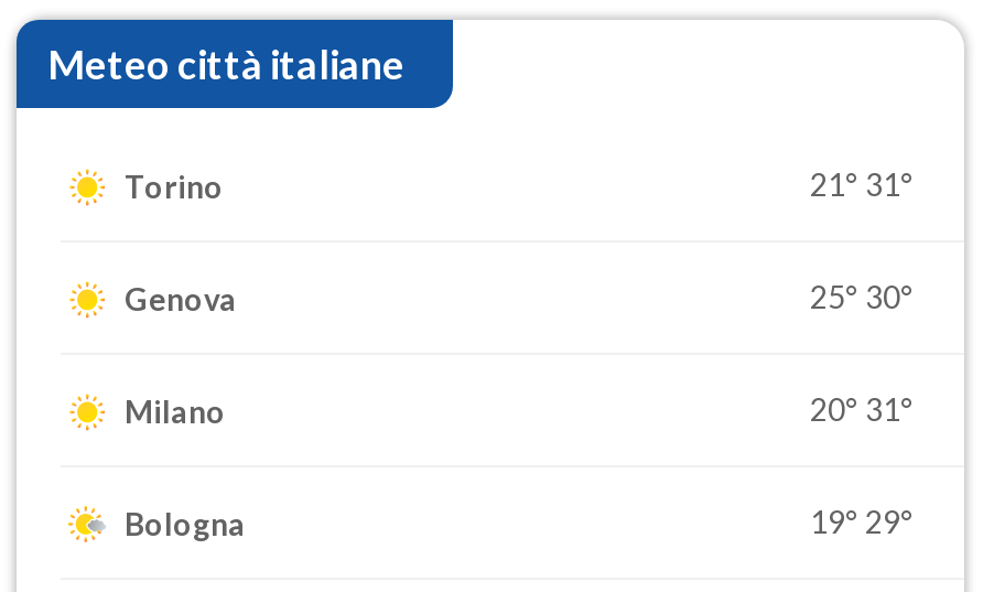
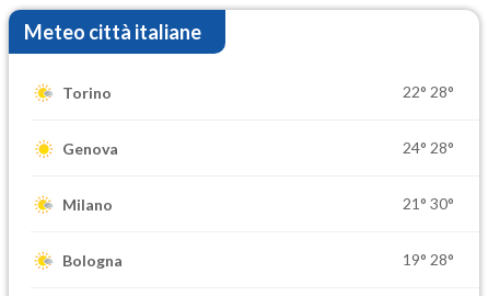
[810,165,914,203] 21° 31° -> [403,82,454,101] 22° 28°
[810,278,914,315] 25° 30° -> [403,138,454,157] 24° 28°
[810,390,914,428] 20° 31° -> [403,194,454,213] 21° 30°
[810,502,914,540] 19° 29° -> [403,250,454,268] 19° 28°

